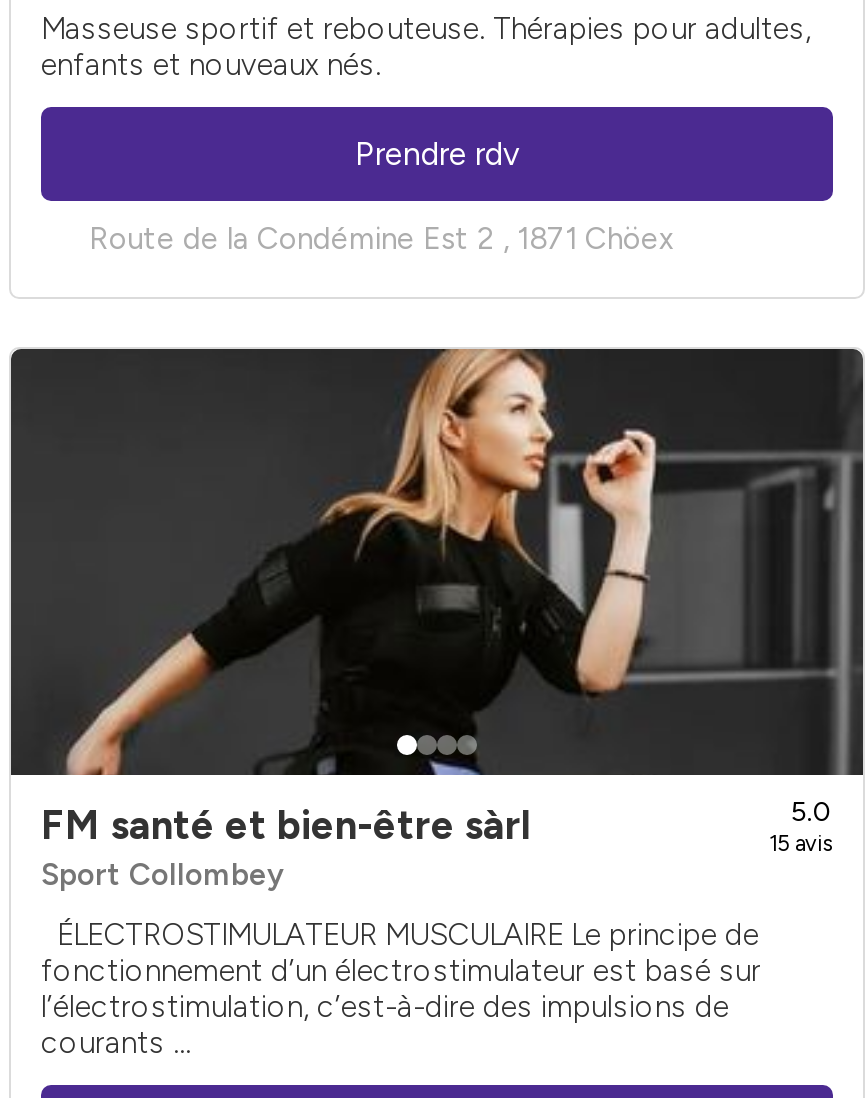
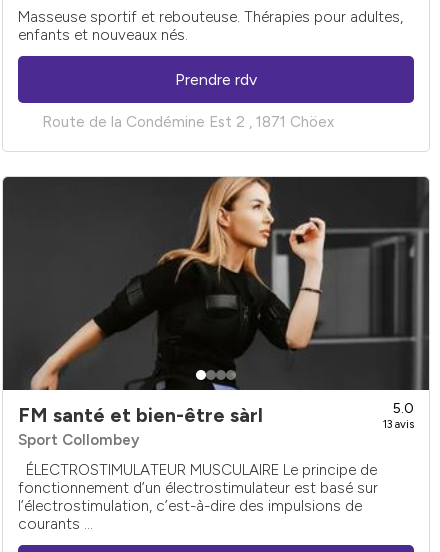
[769,828,833,856] 15 avis -> [383,417,414,431] 13 avis

